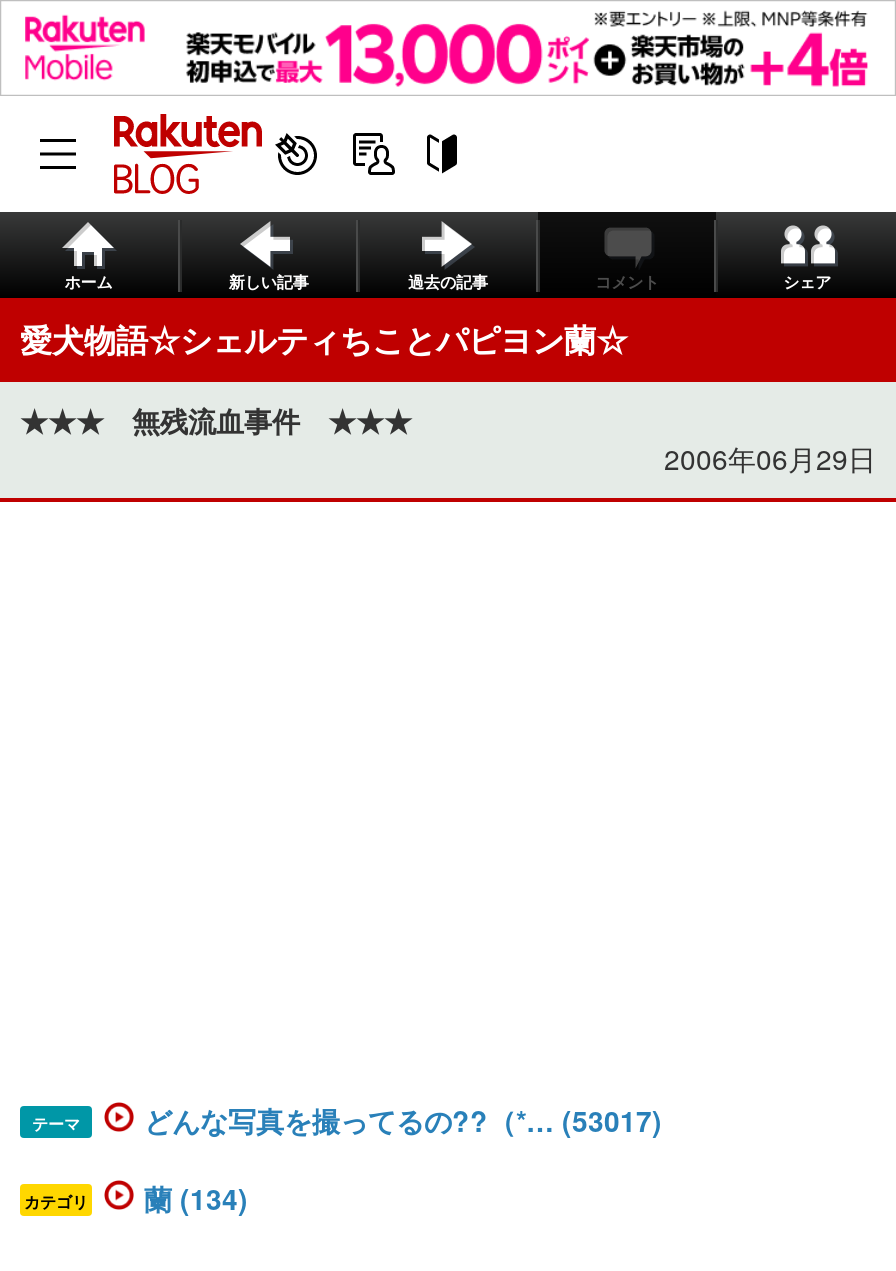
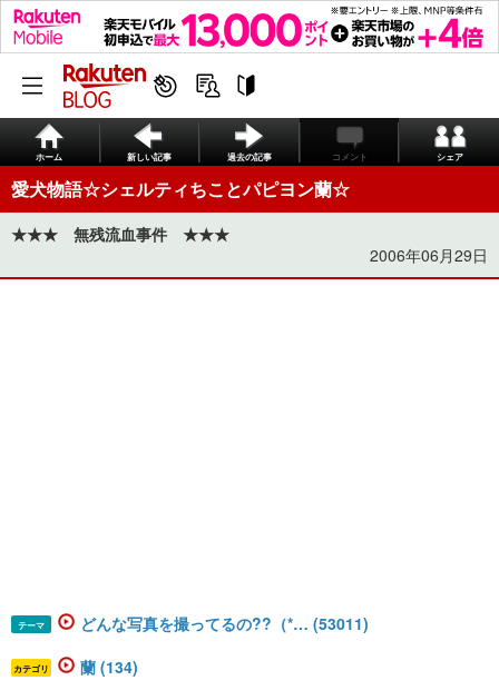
[144,1100,662,1140] どんな写真を撮ってるの??（*… (53017) -> [80,612,369,634] どんな写真を撮ってるの??（*… (53011)

